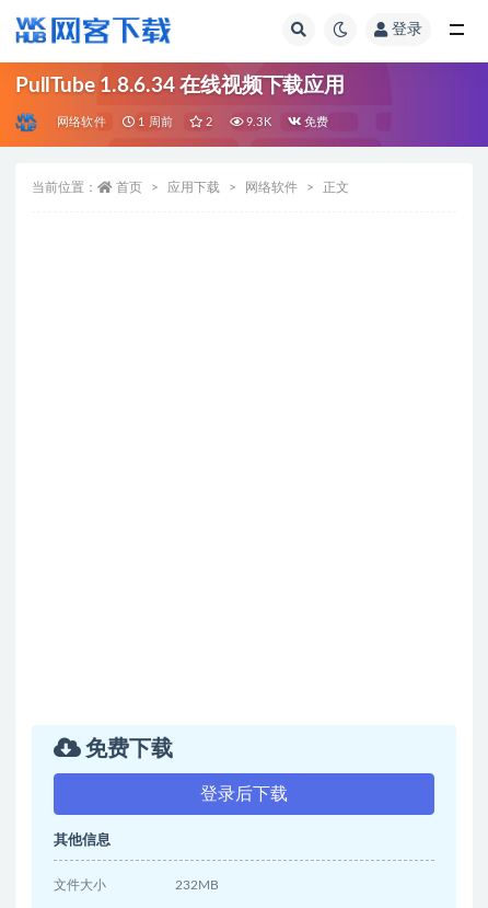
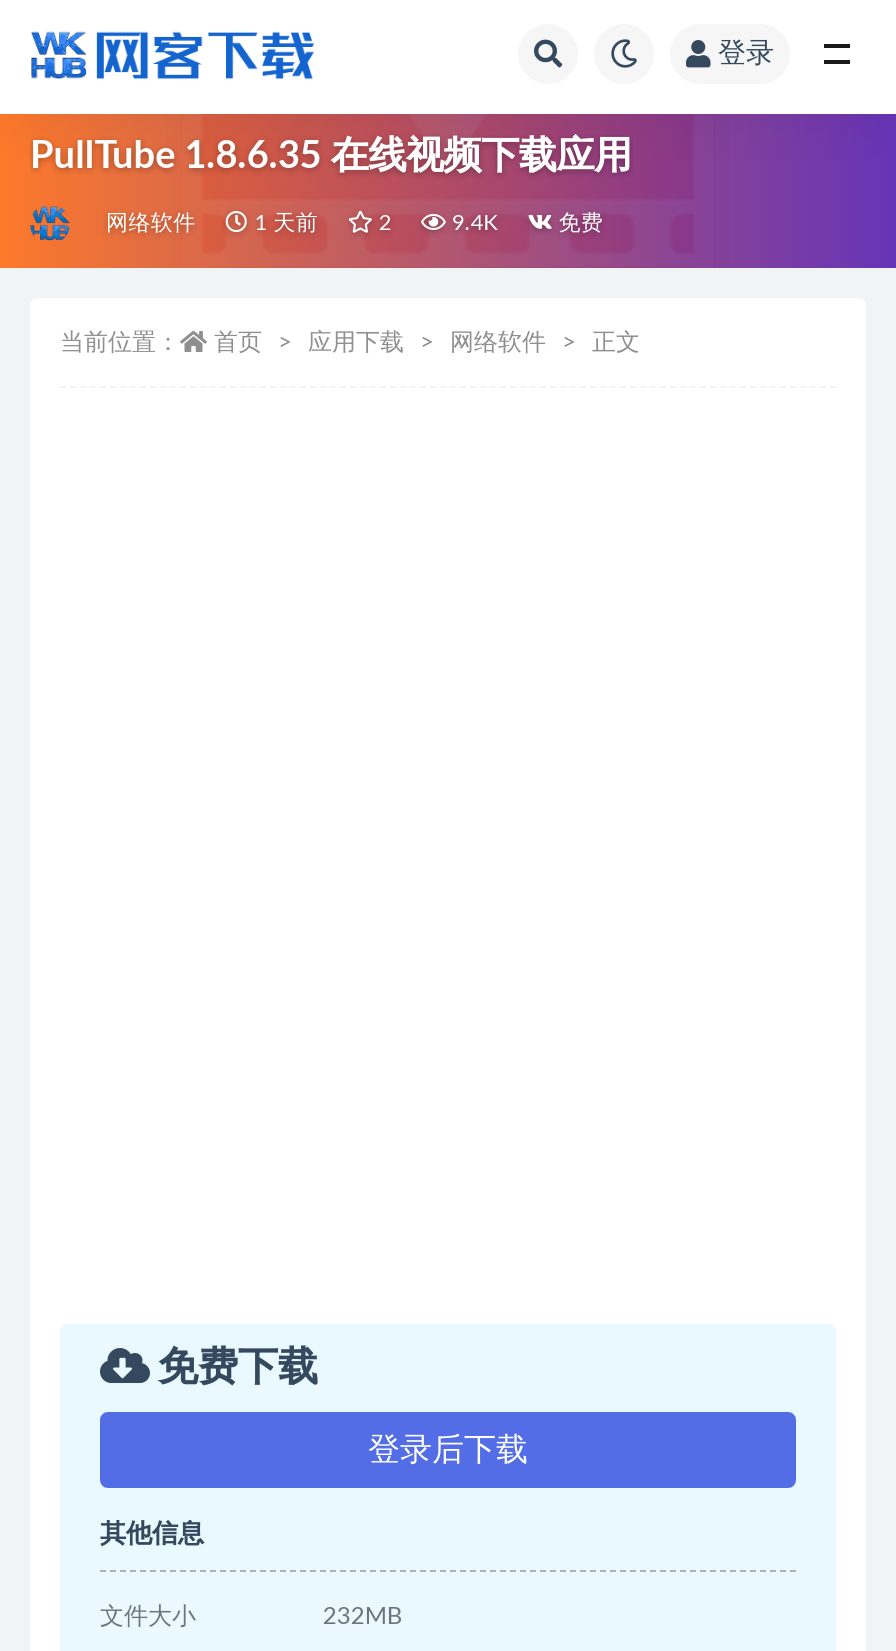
[15,76,344,96] PullTube 1.8.6.34 在线视频下载应用 -> [30,138,632,176] PullTube 1.8.6.35 在线视频下载应用
[135,116,173,128] 1 周前 -> [248,212,318,234] 1 天前
[243,116,271,128] 9.3K -> [446,212,498,234] 9.4K

